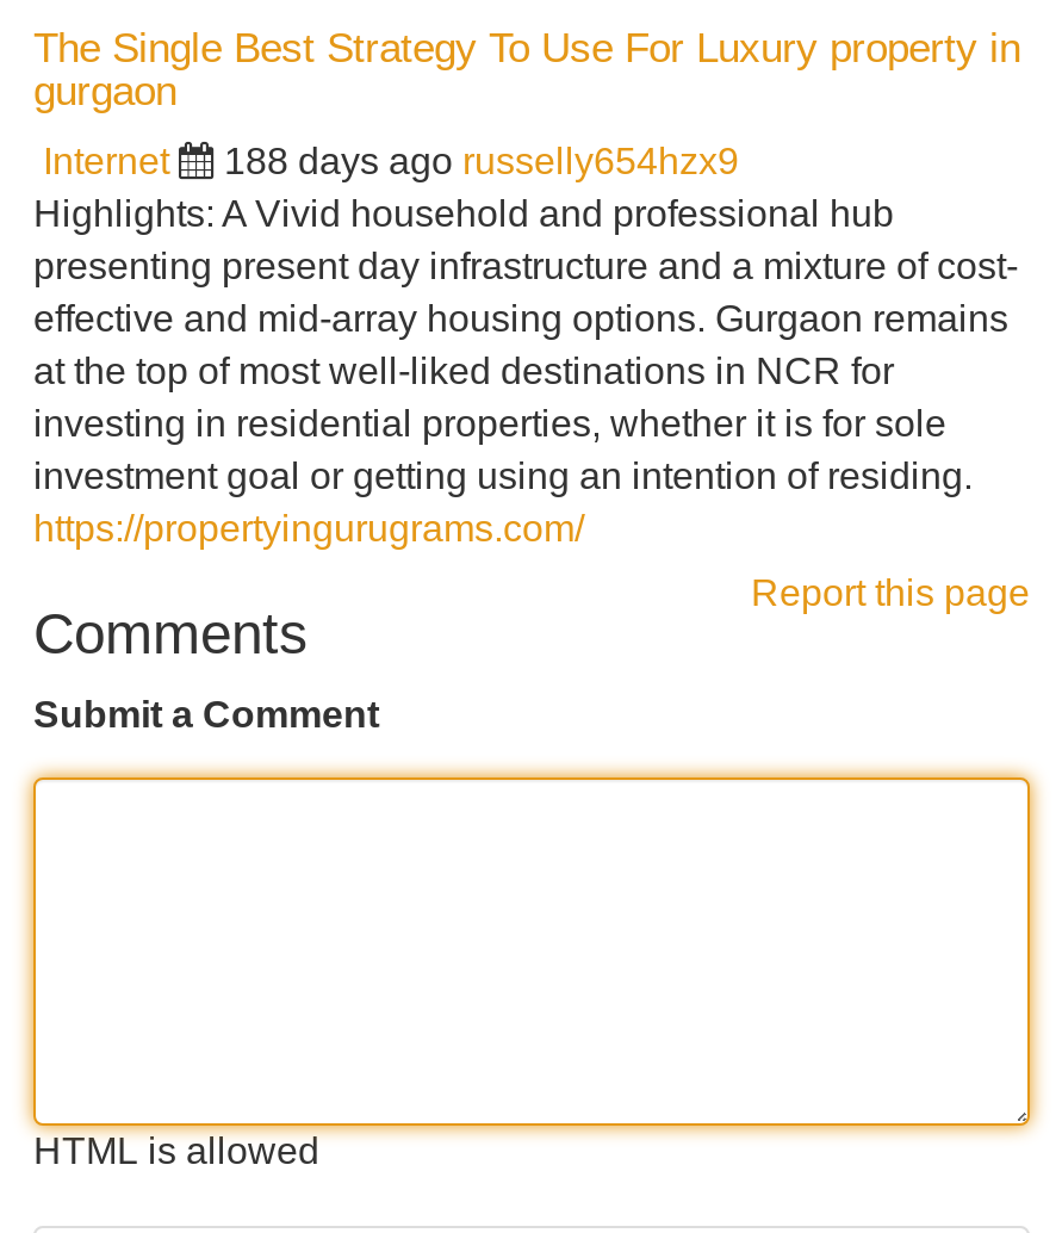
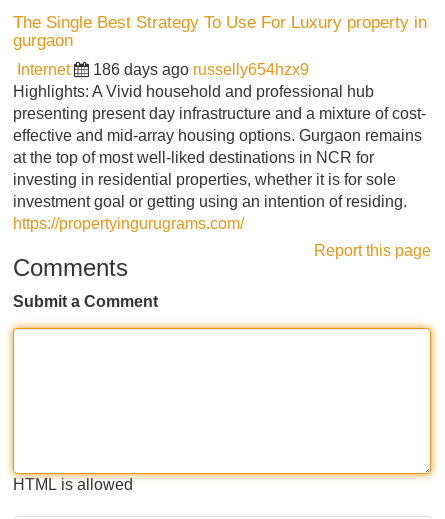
[224,141,739,181] 188 days ago russelly654hzx9 -> [93,61,309,78] 186 days ago russelly654hzx9

